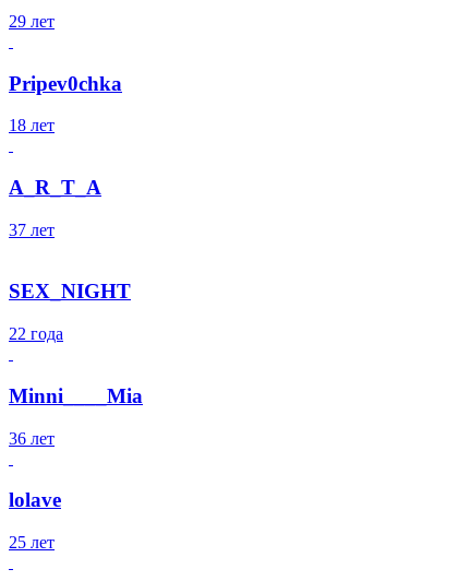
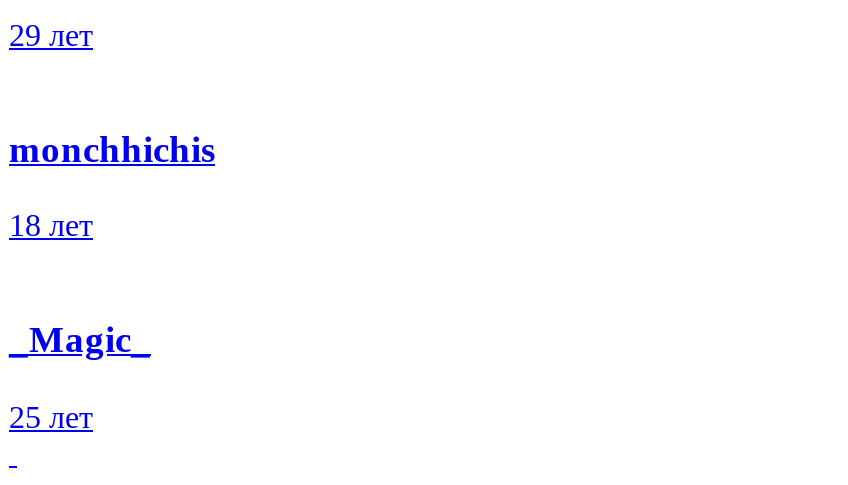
[9,72,122,95] Pripev0chka -> [9,127,215,169] monchhichis
[9,176,143,511] A_R_T_A | 37 лет | SEX_NIGHT | 22 года | Minni____Mia | 36 лет | lolave -> [9,318,151,360] _Magic_

